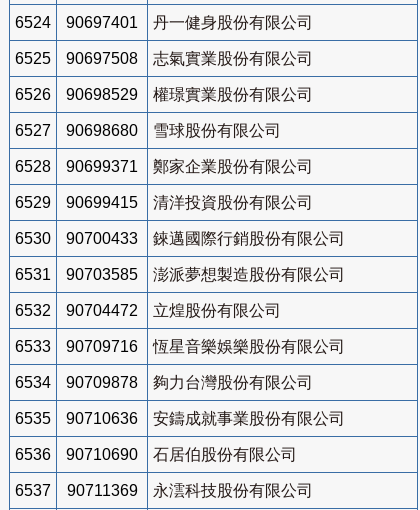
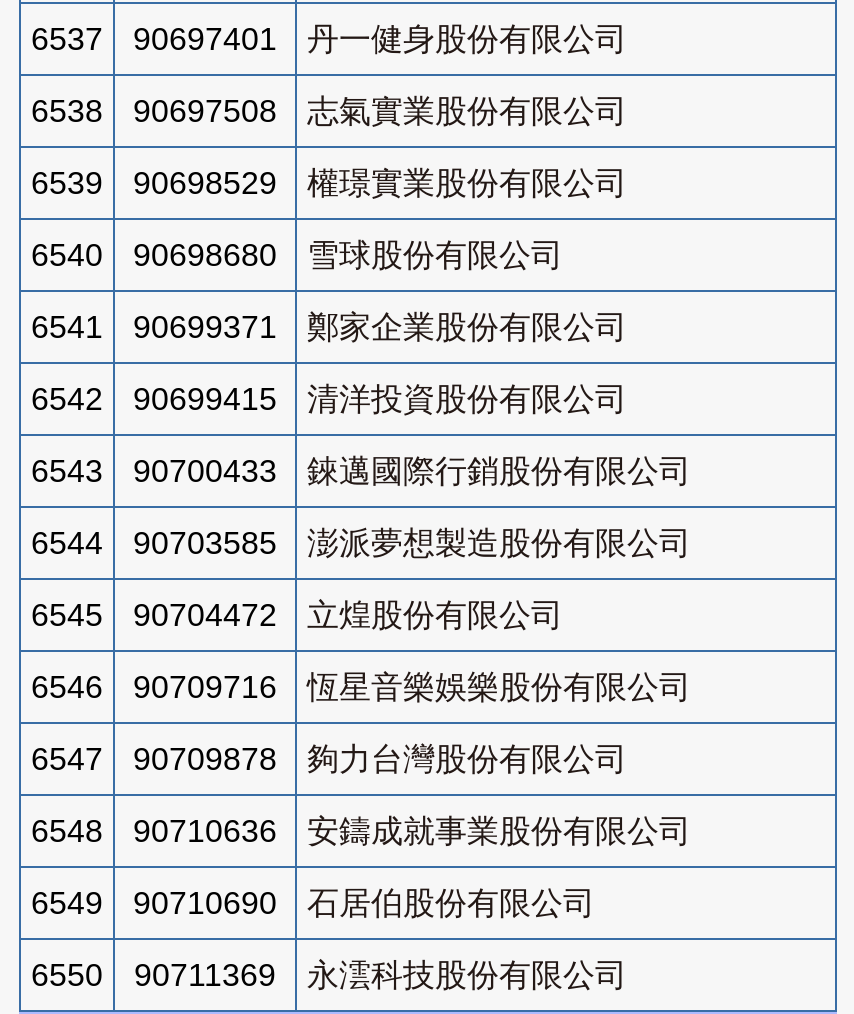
[15,14,313,31] 6524 90697401 丹一健身股份有限公司 -> [31,22,627,56] 6537 90697401 丹一健身股份有限公司
[15,50,313,67] 6525 90697508 志氣實業股份有限公司 -> [31,94,627,128] 6538 90697508 志氣實業股份有限公司
[15,86,313,103] 6526 90698529 權璟實業股份有限公司 -> [31,166,627,200] 6539 90698529 權璟實業股份有限公司
[15,122,281,139] 6527 90698680 雪球股份有限公司 -> [31,238,563,272] 6540 90698680 雪球股份有限公司
[15,158,313,175] 6528 90699371 鄭家企業股份有限公司 -> [31,310,627,344] 6541 90699371 鄭家企業股份有限公司
[15,194,313,211] 6529 90699415 清洋投資股份有限公司 -> [31,382,627,416] 6542 90699415 清洋投資股份有限公司
[15,230,345,247] 6530 90700433 錸邁國際行銷股份有限公司 -> [31,454,691,488] 6543 90700433 錸邁國際行銷股份有限公司
[15,266,345,283] 6531 90703585 澎派夢想製造股份有限公司 -> [31,526,691,560] 6544 90703585 澎派夢想製造股份有限公司
[15,302,281,319] 6532 90704472 立煌股份有限公司 -> [31,598,563,632] 6545 90704472 立煌股份有限公司
[15,338,345,355] 6533 90709716 恆星音樂娛樂股份有限公司 -> [31,670,691,704] 6546 90709716 恆星音樂娛樂股份有限公司
[15,374,313,391] 6534 90709878 夠力台灣股份有限公司 -> [31,742,627,776] 6547 90709878 夠力台灣股份有限公司
[15,410,345,427] 6535 90710636 安鑄成就事業股份有限公司 -> [31,814,691,848] 6548 90710636 安鑄成就事業股份有限公司
[15,446,297,463] 6536 90710690 石居伯股份有限公司 -> [31,886,595,920] 6549 90710690 石居伯股份有限公司
[15,482,313,499] 6537 90711369 永澐科技股份有限公司 -> [31,958,627,992] 6550 90711369 永澐科技股份有限公司

